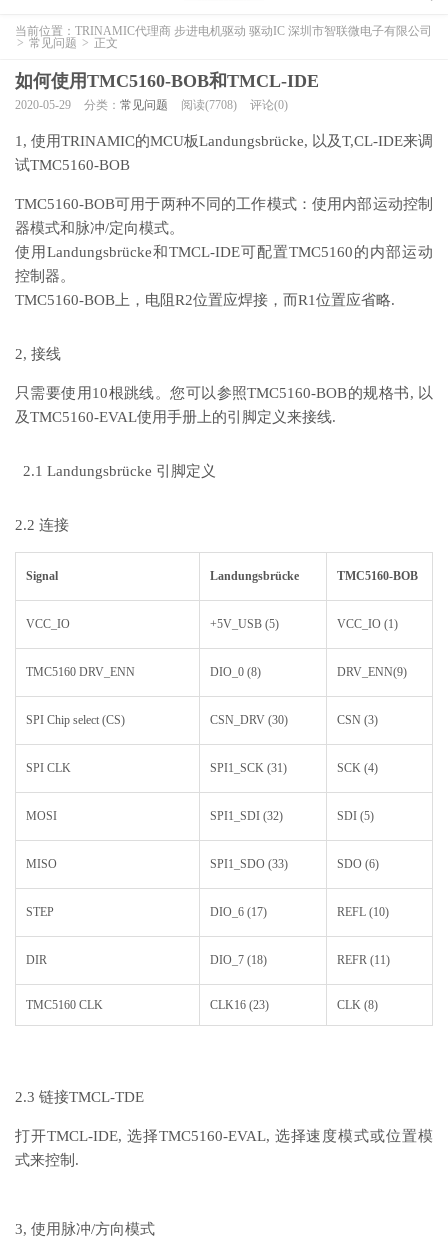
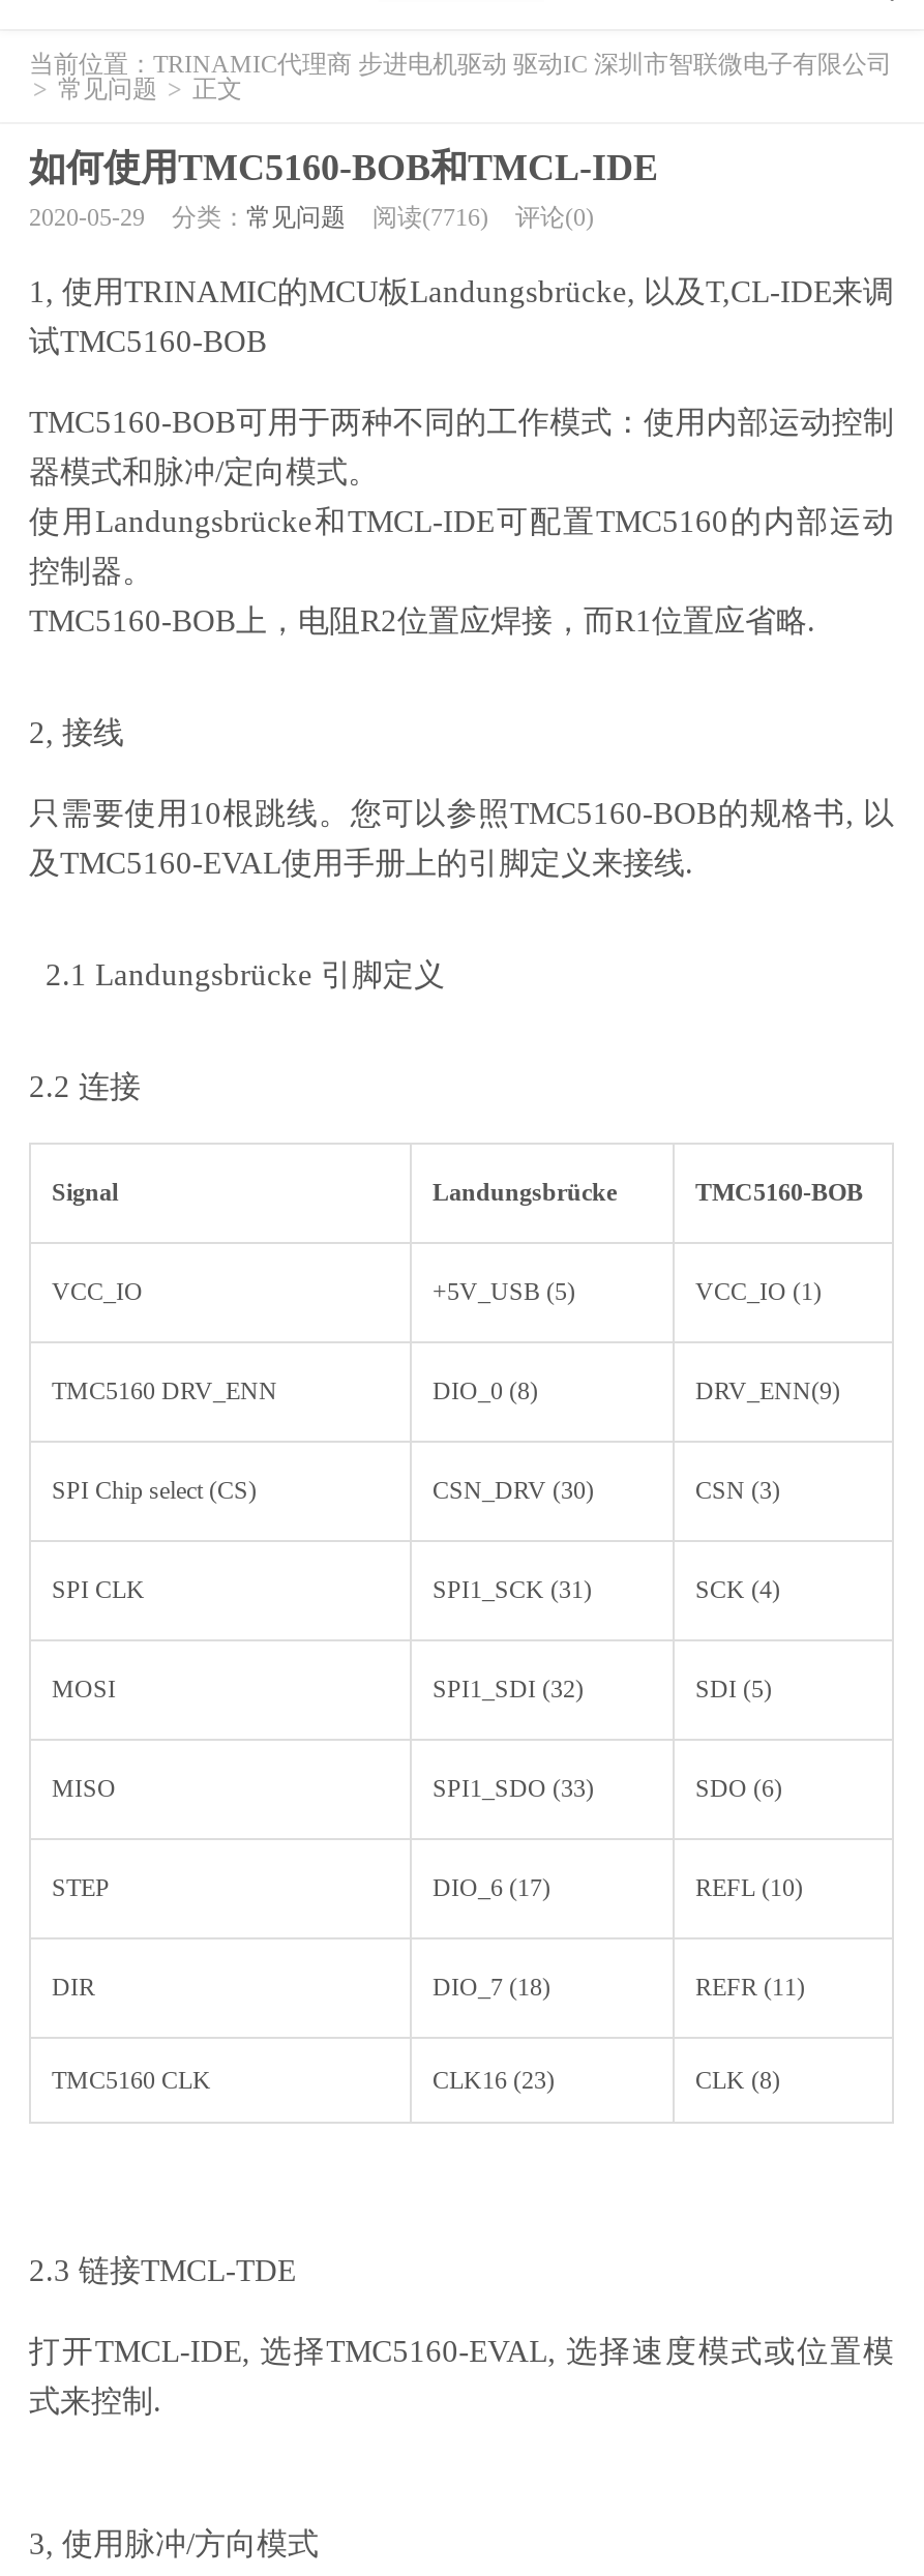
[15,98,288,112] 2020-05-29 分类：常见问题 阅读(7708) 评论(0) -> [29,203,594,232] 2020-05-29 分类：常见问题 阅读(7716) 评论(0)

